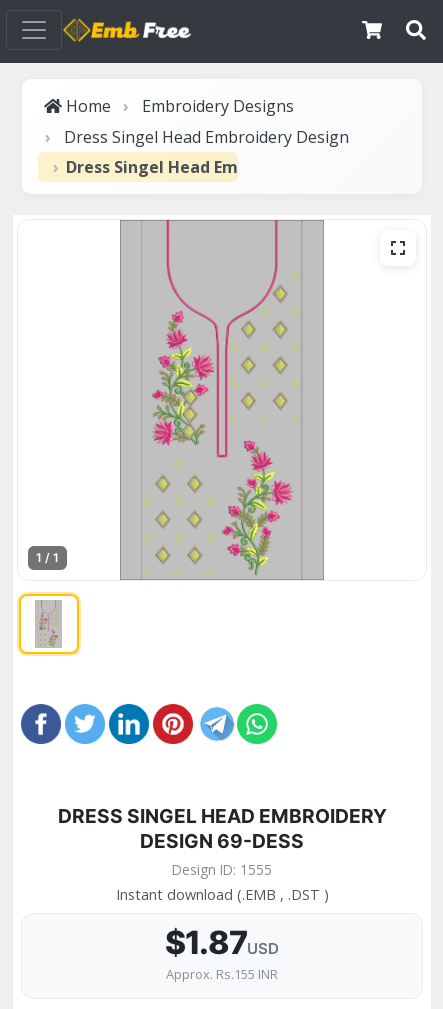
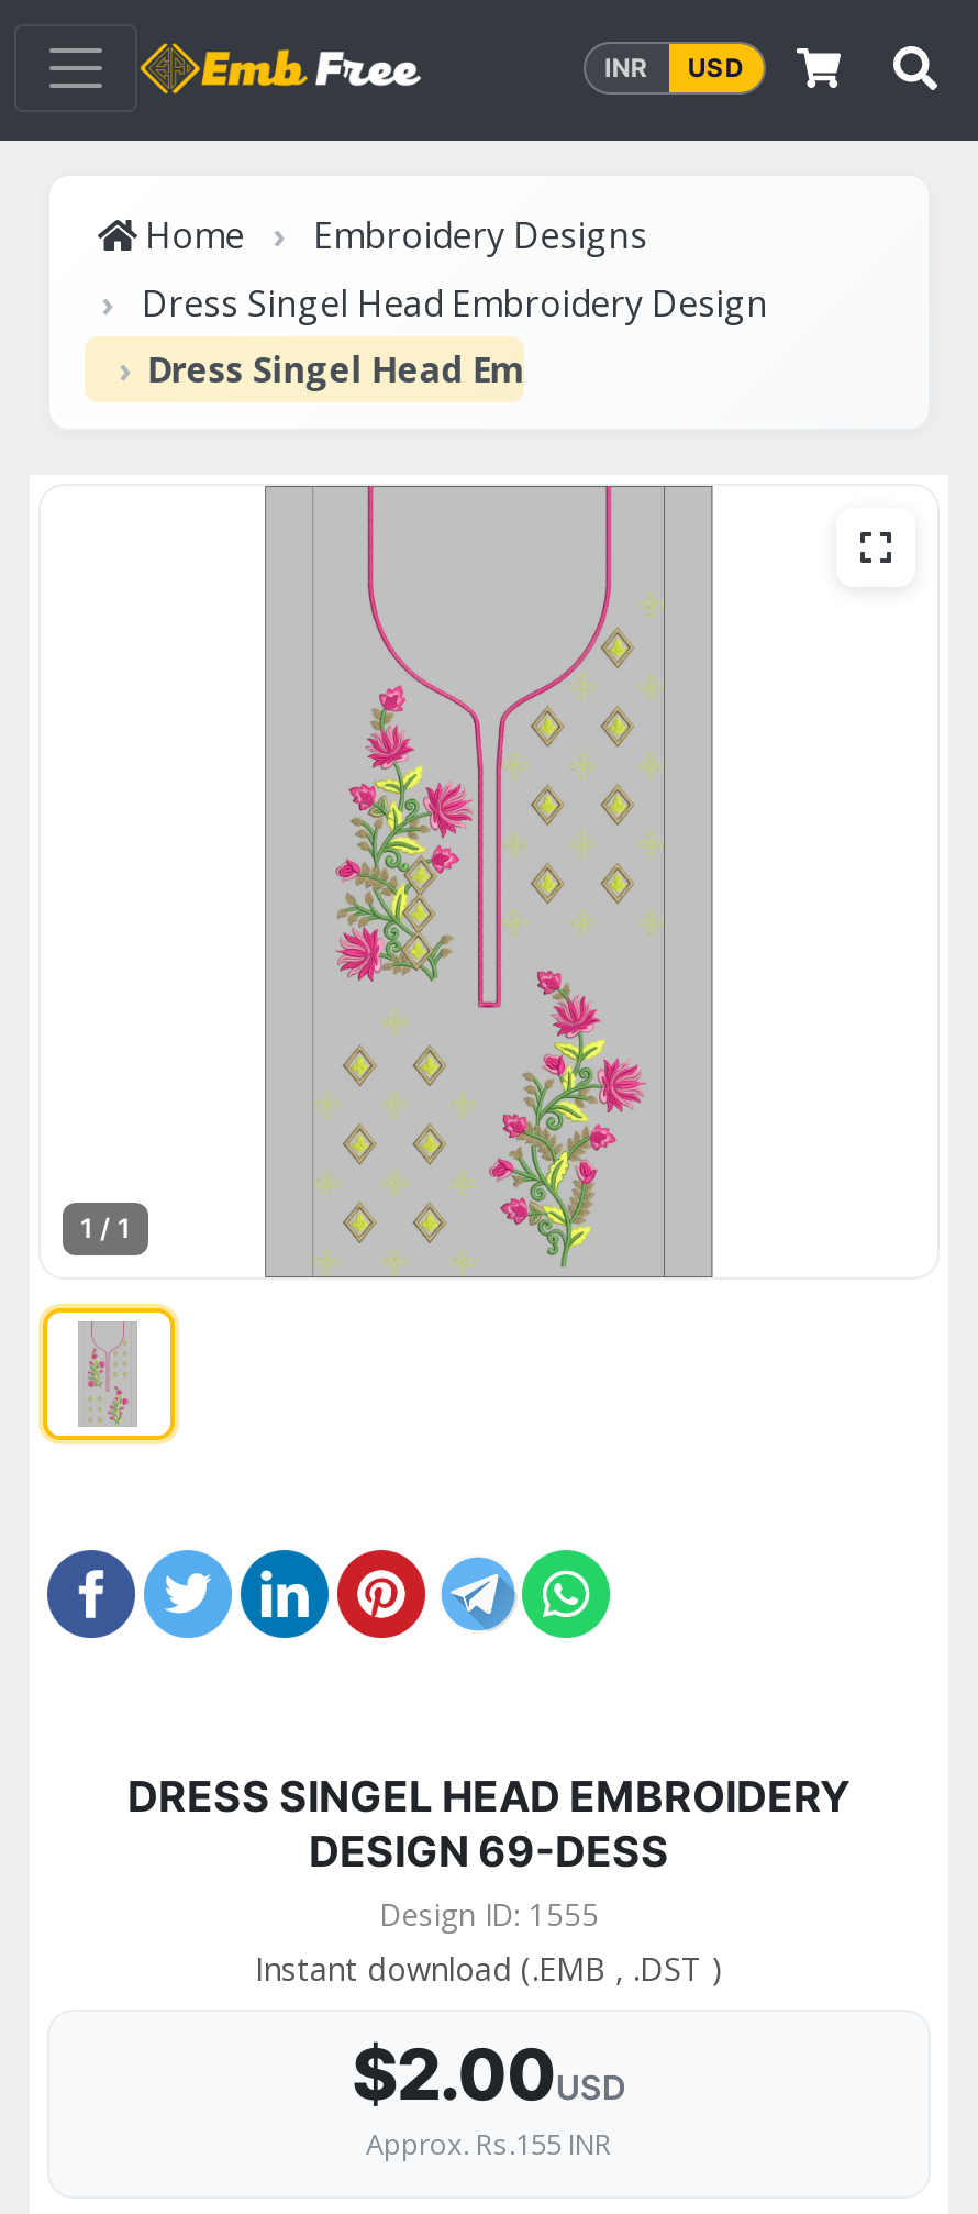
none -> [604,52,743,82] INR | USD
[165,923,279,962] $1.87USD -> [352,2033,626,2118] $2.00USD

